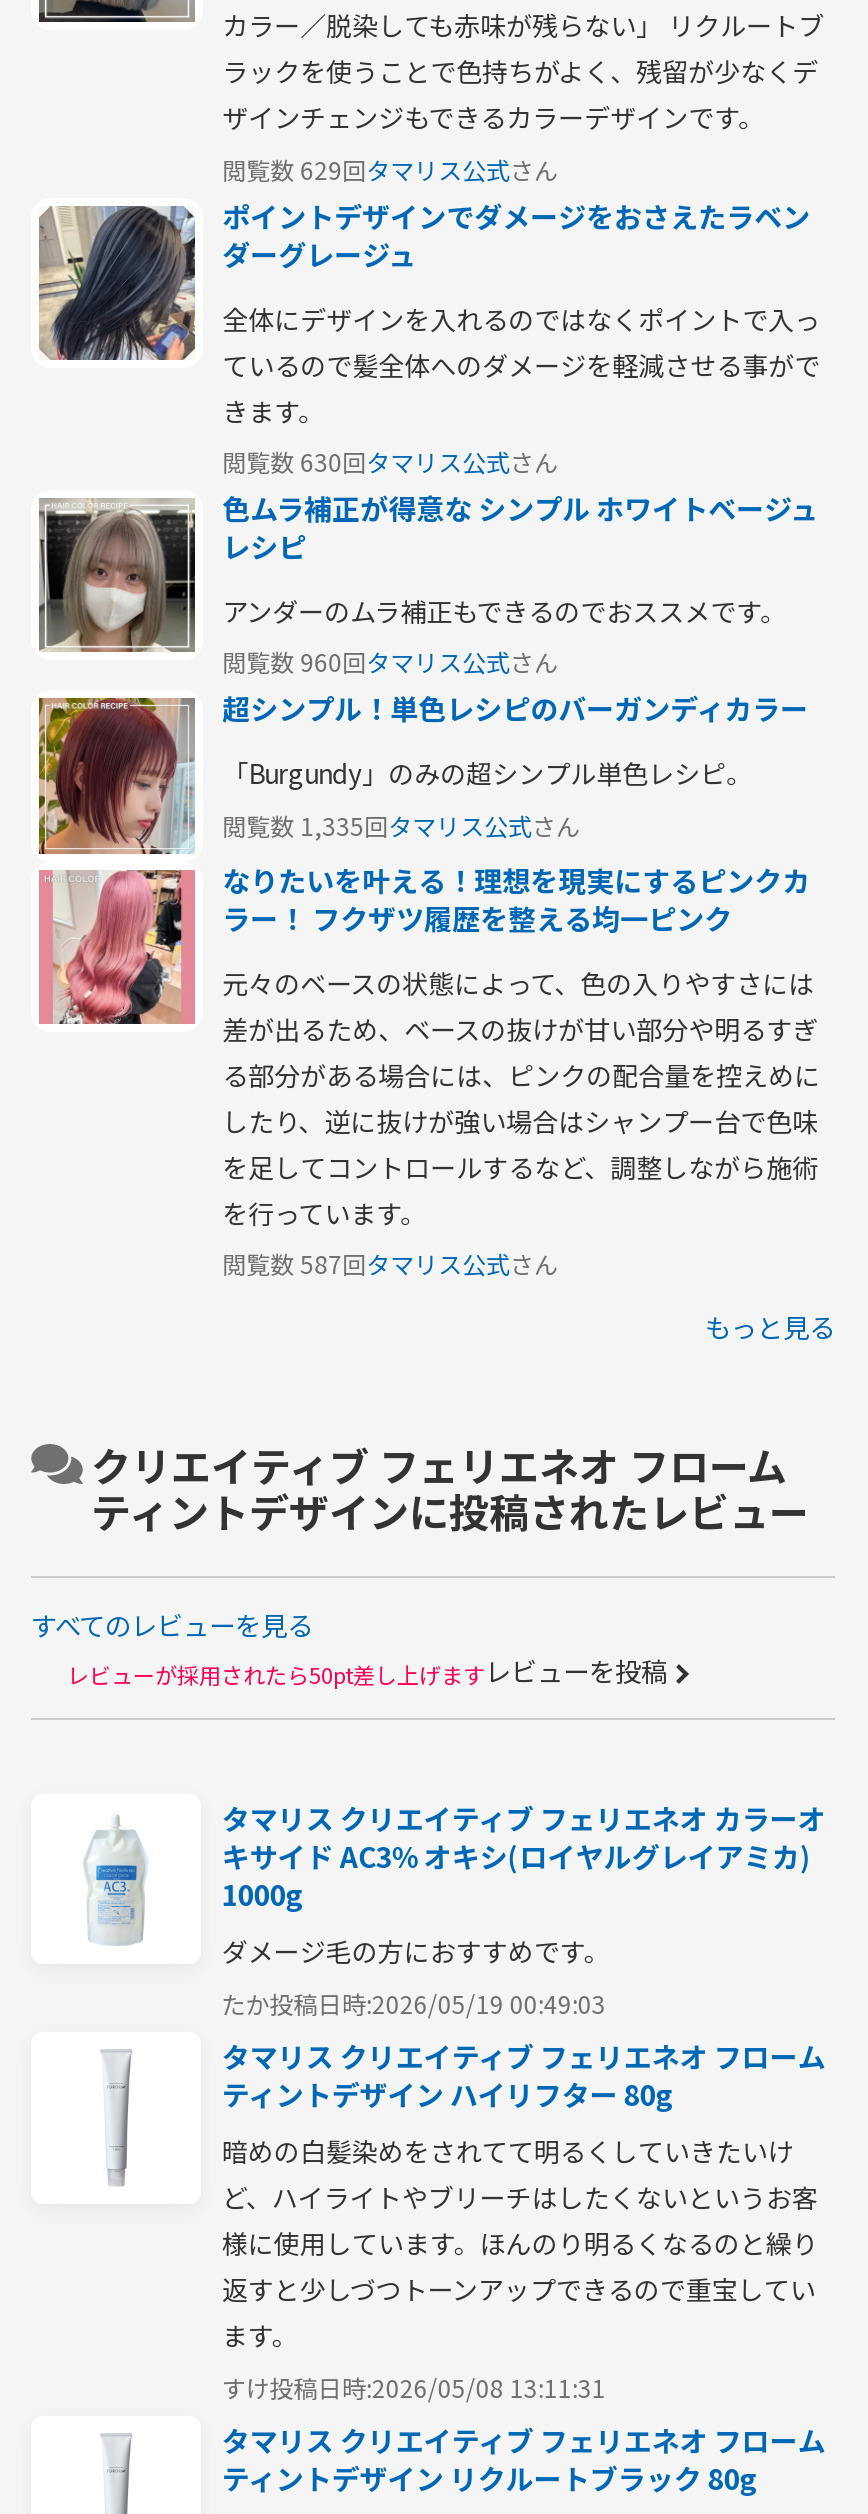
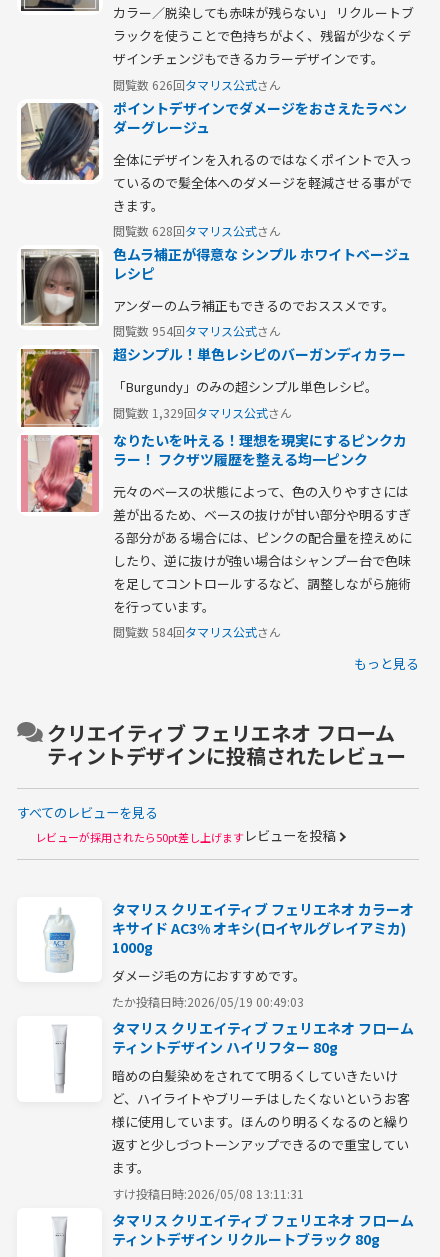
[222,151,558,185] 閲覧数 629回タマリス公式さん -> [113,75,281,92] 閲覧数 626回タマリス公式さん
[222,444,558,478] 閲覧数 630回タマリス公式さん -> [113,222,281,239] 閲覧数 628回タマリス公式さん
[222,644,558,678] 閲覧数 960回タマリス公式さん -> [113,322,281,339] 閲覧数 954回タマリス公式さん
[222,807,580,841] 閲覧数 1,335回タマリス公式さん -> [113,403,292,420] 閲覧数 1,329回タマリス公式さん
[222,1246,558,1280] 閲覧数 587回タマリス公式さん -> [113,623,281,640] 閲覧数 584回タマリス公式さん

